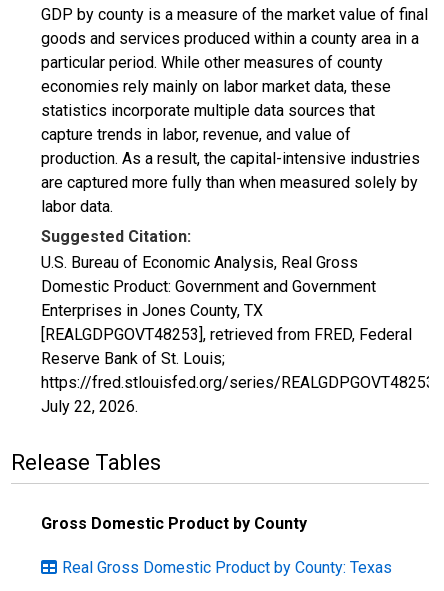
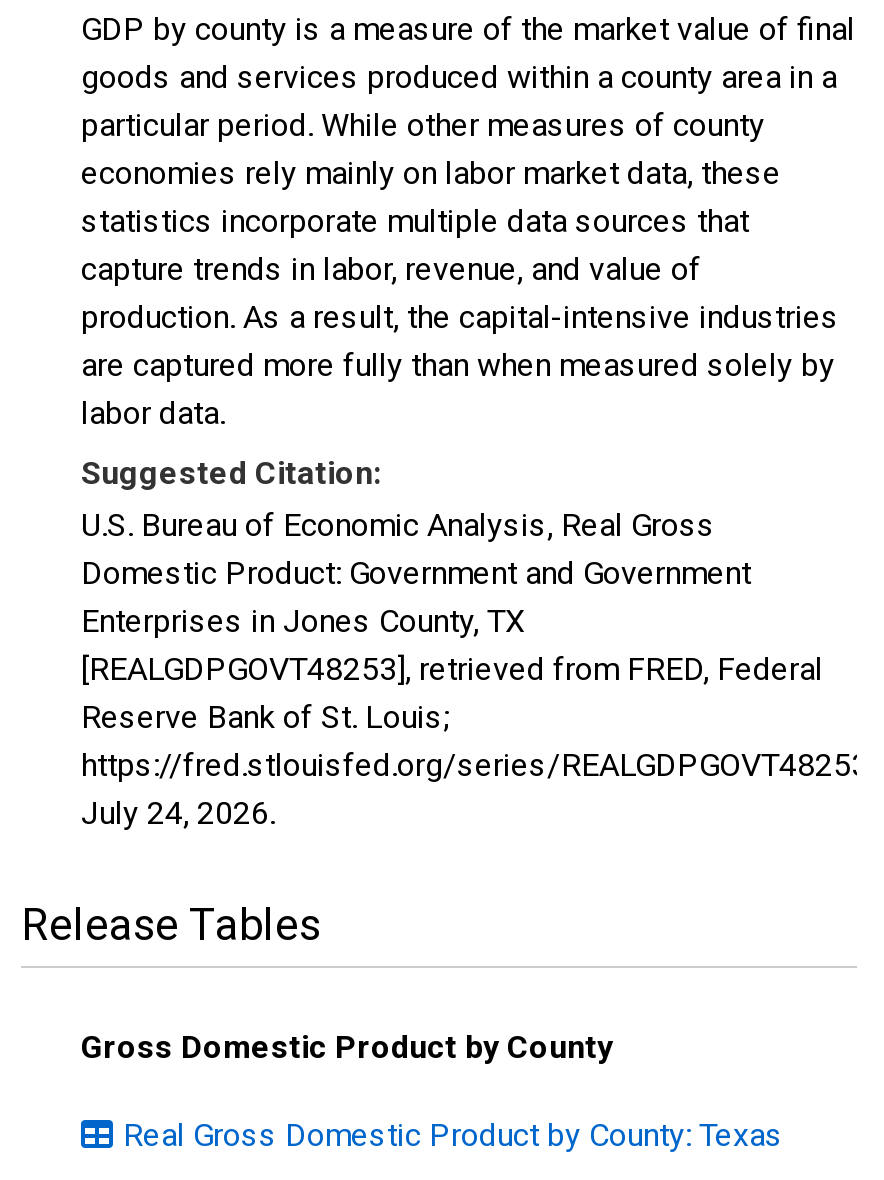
[41,397,138,416] July 22, 2026. -> [81,794,275,832] July 24, 2026.

